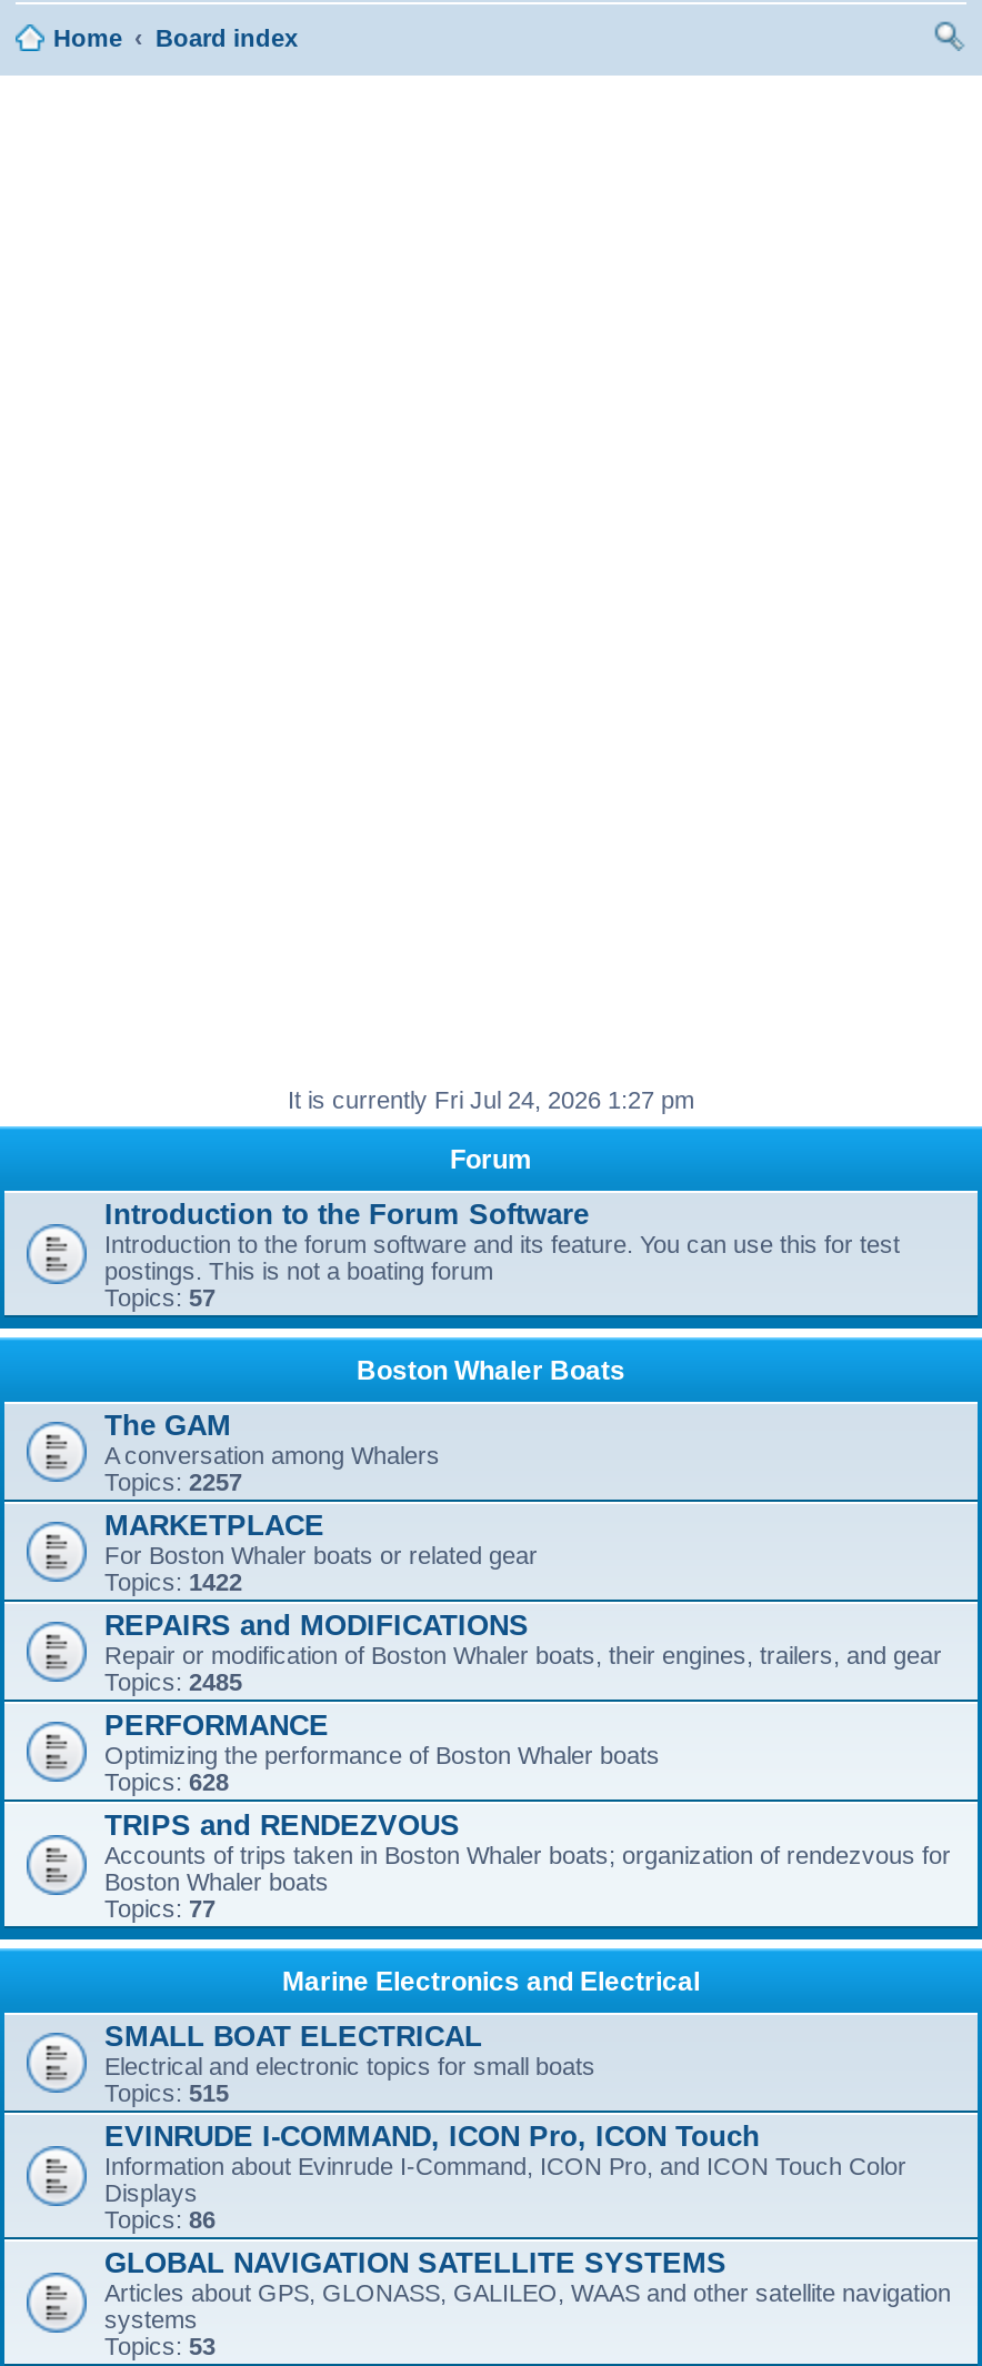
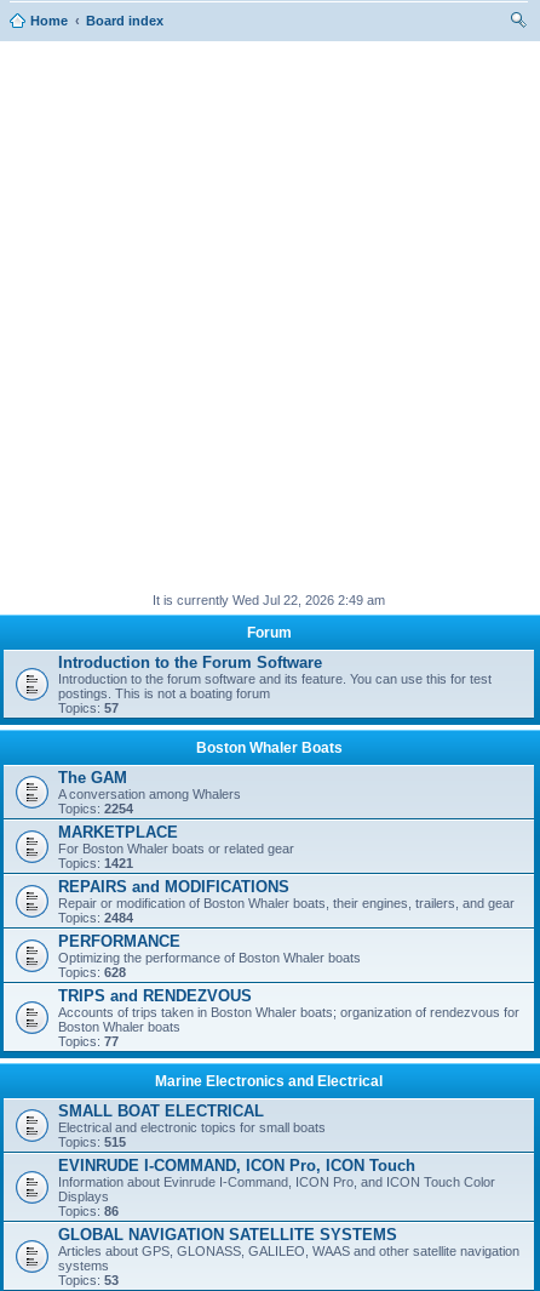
[288,1086,694,1113] It is currently Fri Jul 24, 2026 1:27 pm -> [153,593,385,607] It is currently Wed Jul 22, 2026 2:49 am
[104,1468,242,1495] Topics: 2257 -> [58,801,133,816] Topics: 2254
[104,1568,242,1595] Topics: 1422 -> [58,856,133,870] Topics: 1421
[104,1668,242,1695] Topics: 2485 -> [58,910,133,925] Topics: 2484

